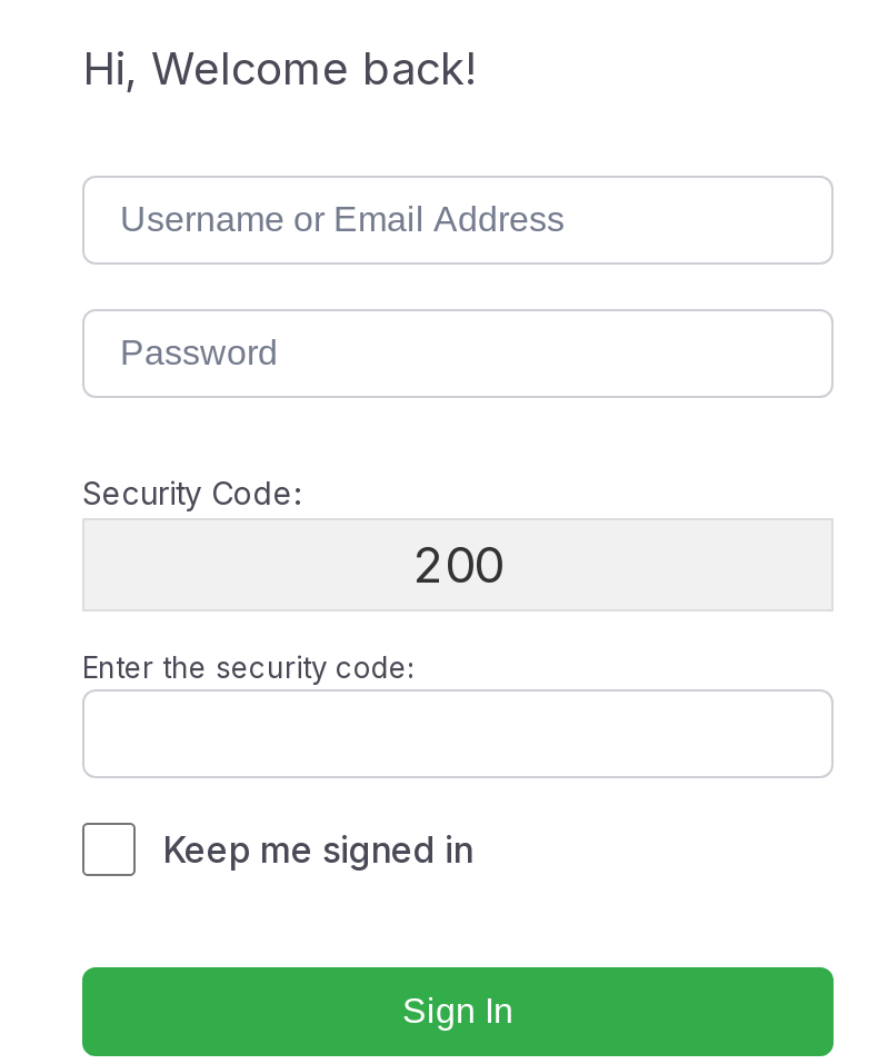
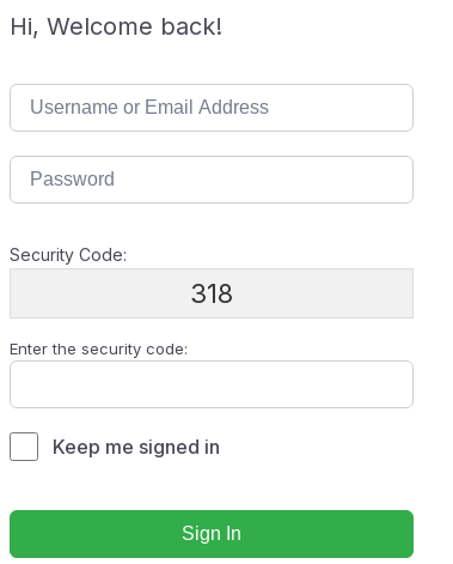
[413,536,502,594] 200 -> [190,277,233,308] 318

